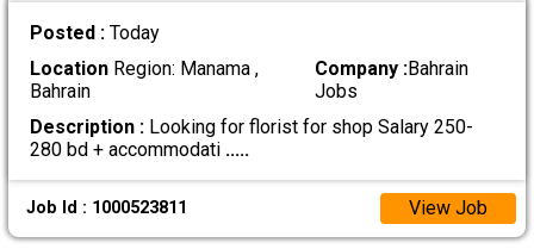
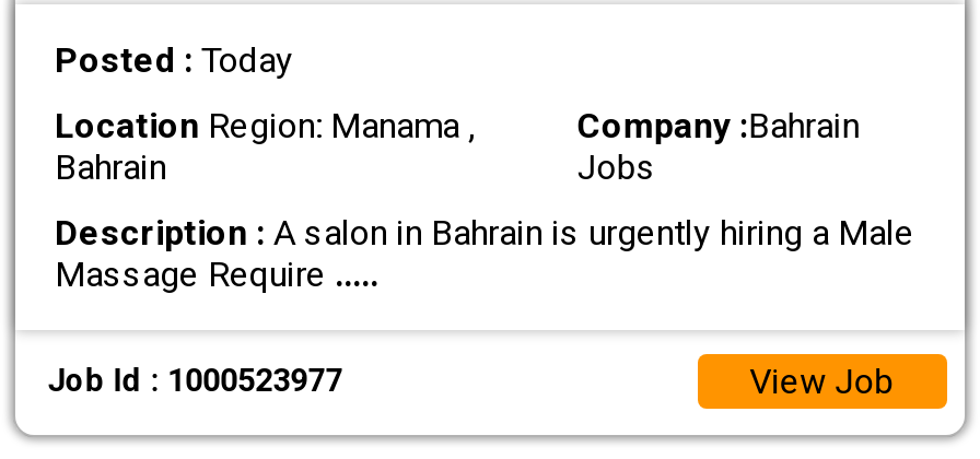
[30,116,473,161] Description : Looking for florist for shop Salary 250- | 280 bd + accommodati..... -> [55,212,914,295] Description : A salon in Bahrain is urgently hiring a Male | Massage Require.....
[26,198,187,218] Job Id : 1000523811 -> [48,363,343,401] Job Id : 1000523977

